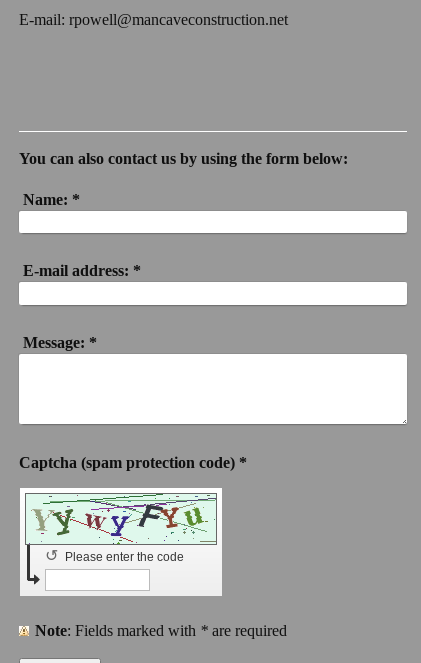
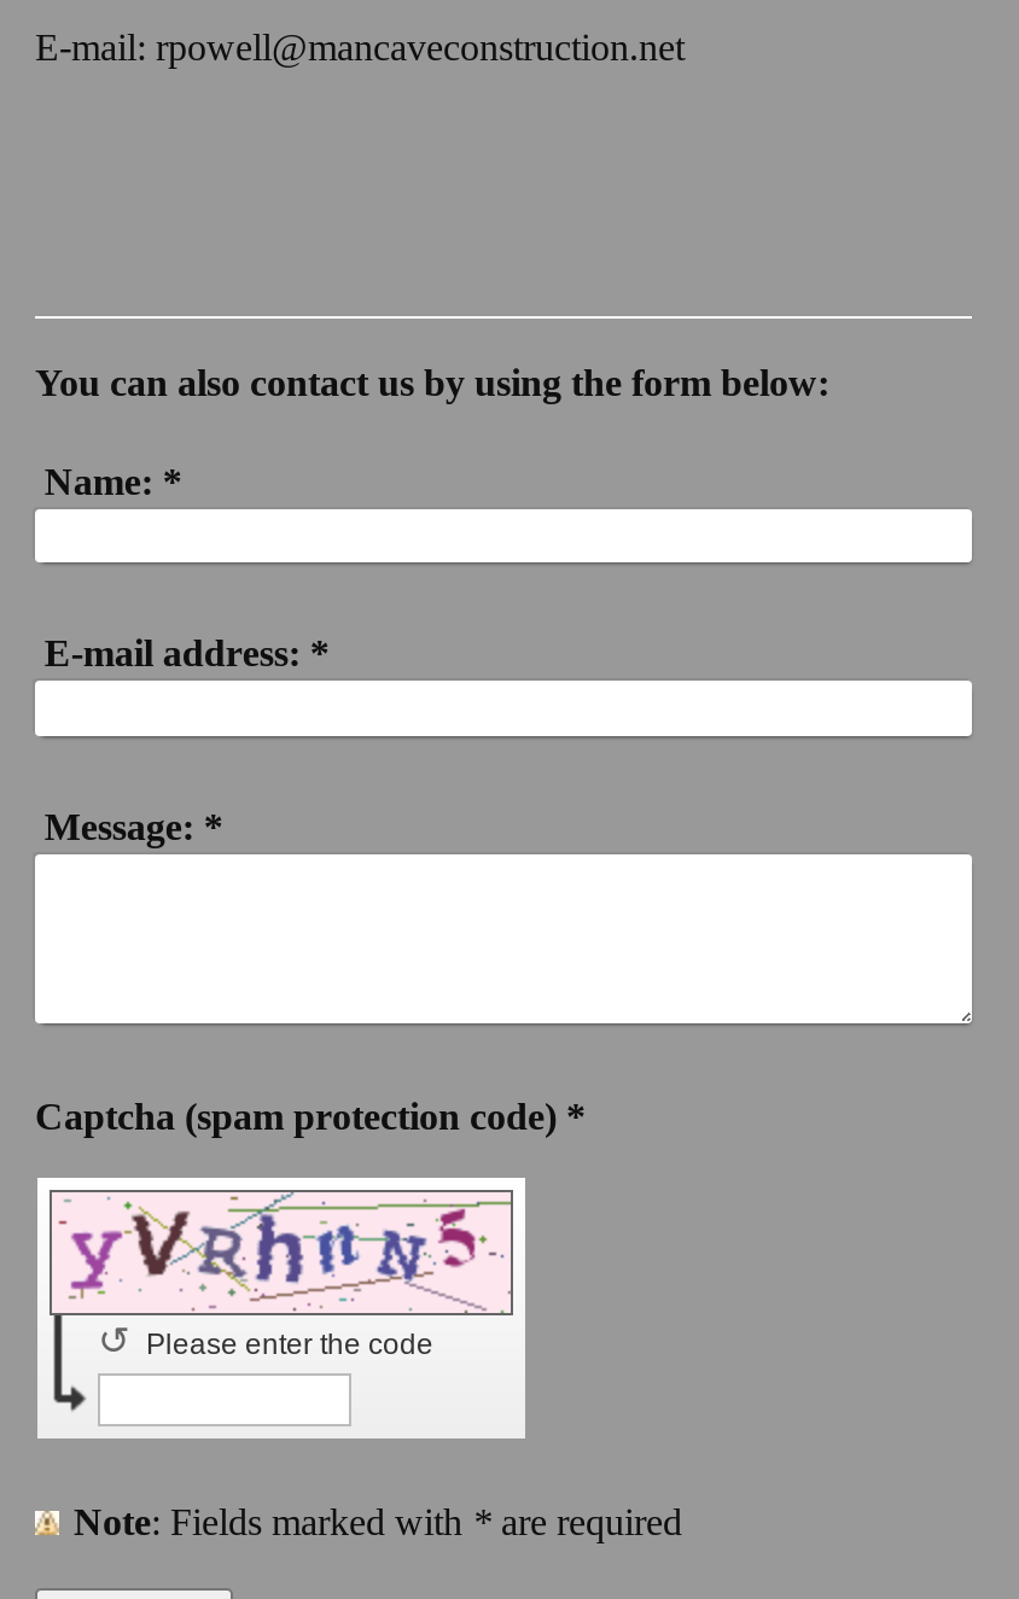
[27,493,216,545] [image] -> [54,1190,511,1313] [image]

